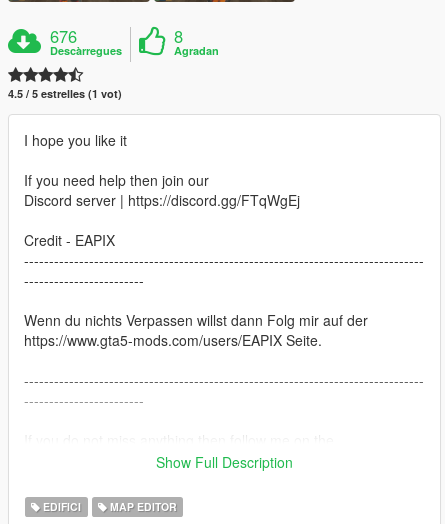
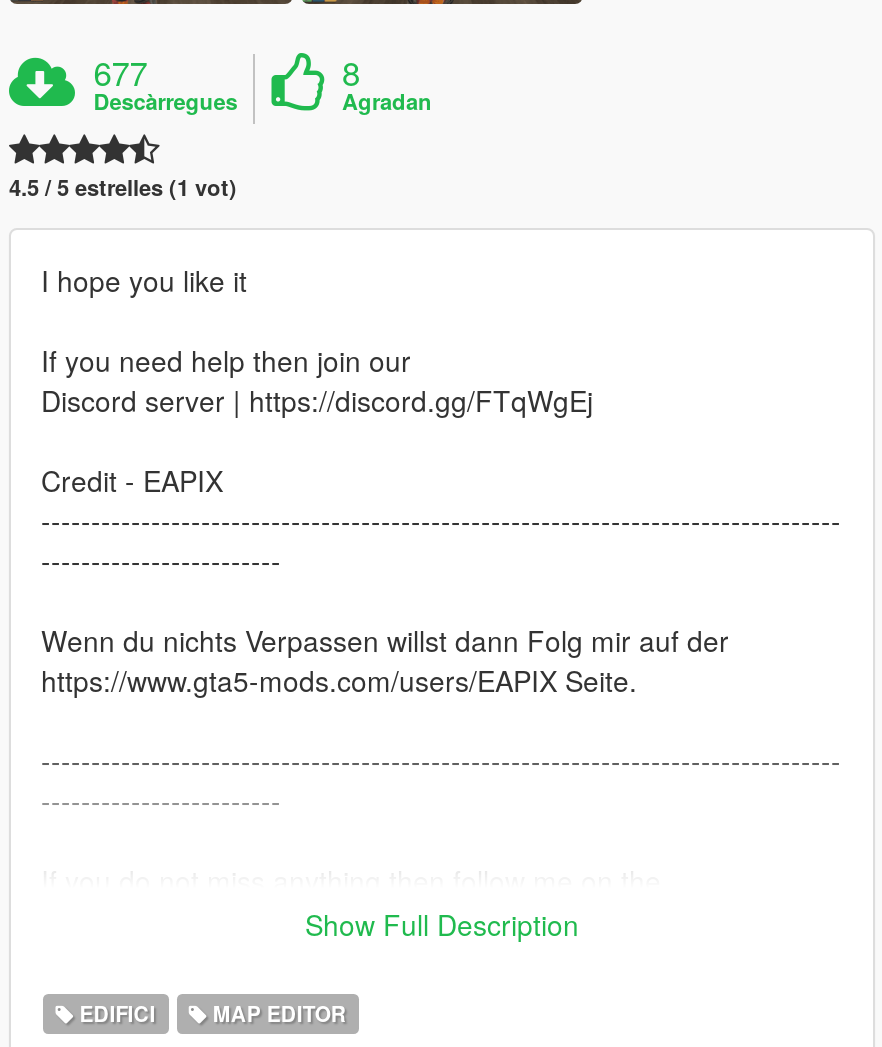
[50,24,77,48] 676 -> [93,47,147,95] 677

